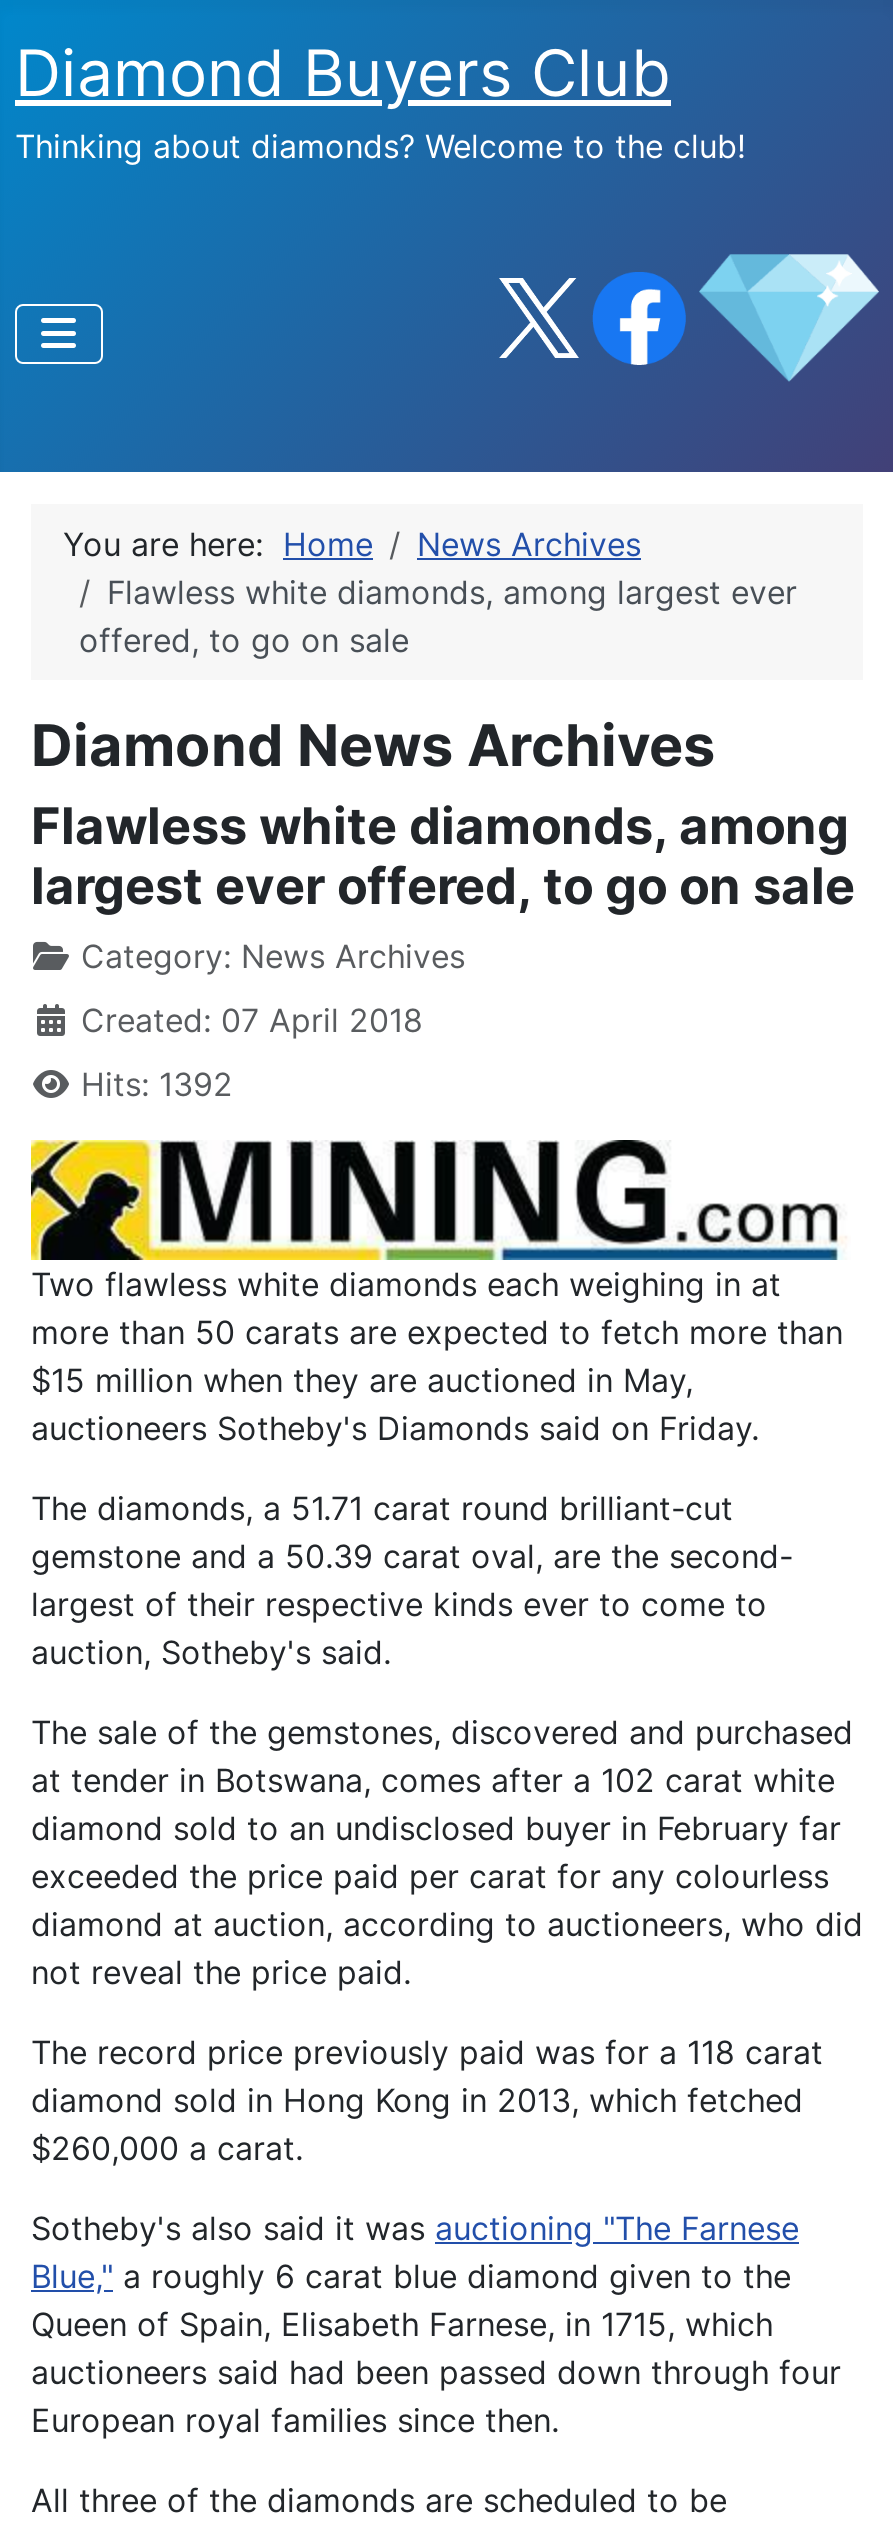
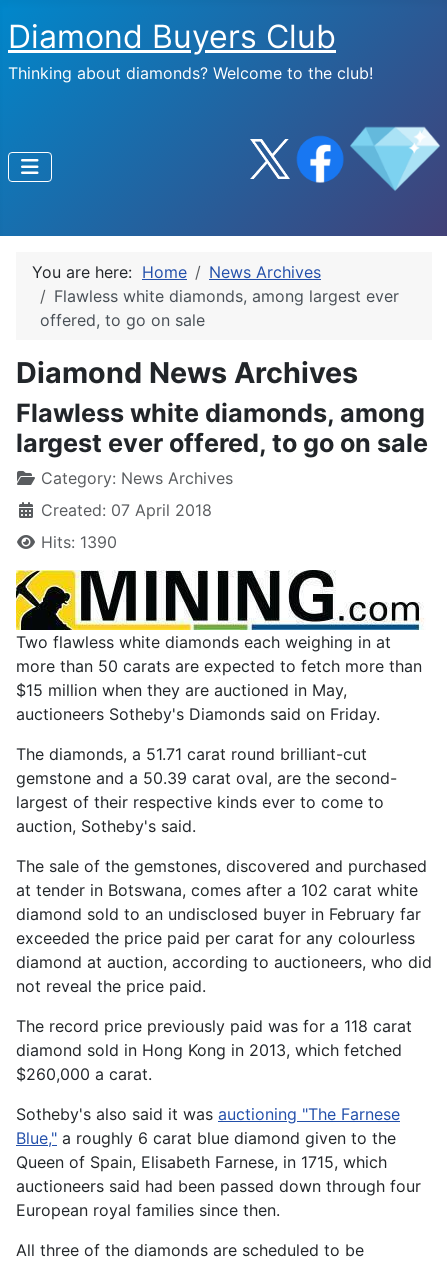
[81,1064,233,1104] Hits: 1392 -> [41,532,117,552] Hits: 1390

